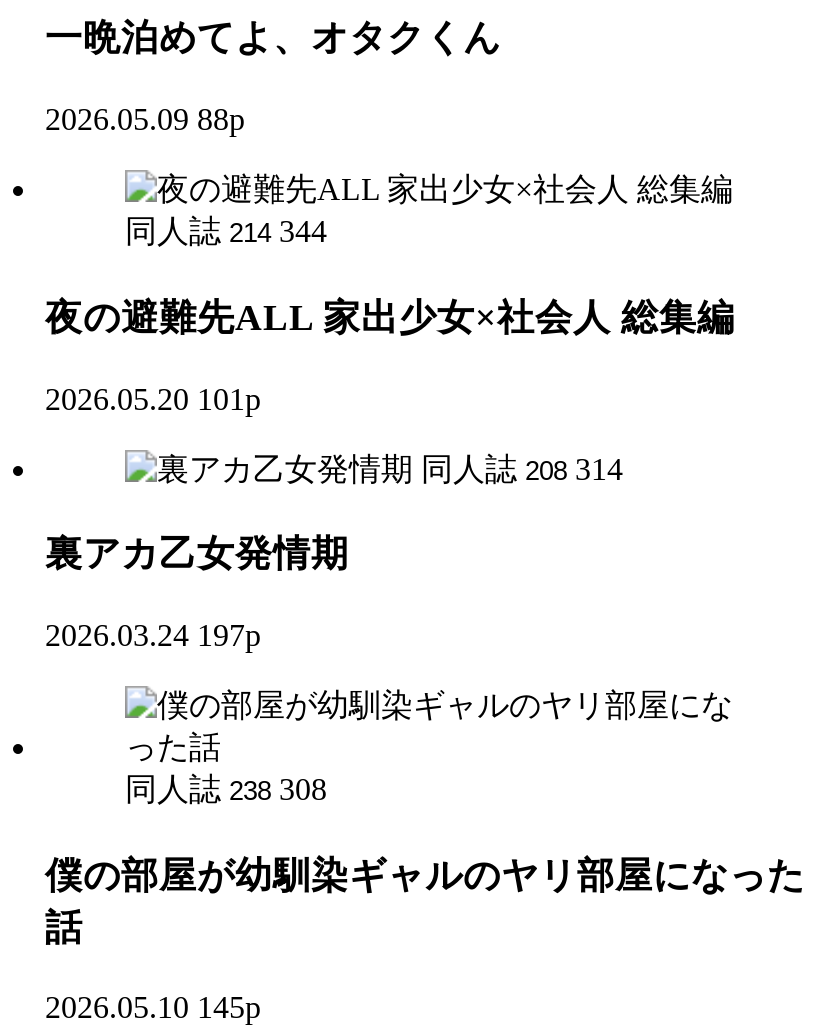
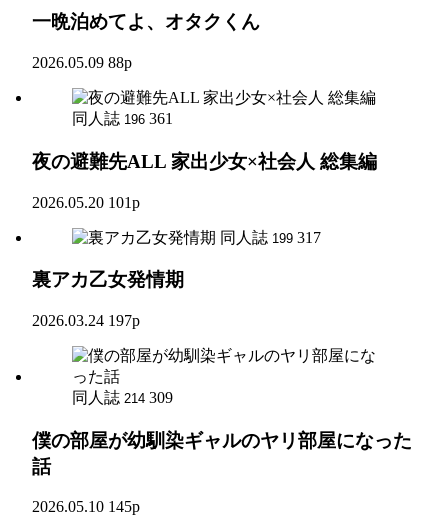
[125,214,327,248] 同人誌 214 344 -> [72,110,173,127] 同人誌 196 361
[421,451,623,485] 同人誌 208 314 -> [220,228,321,245] 同人誌 199 317
[125,772,327,806] 同人誌 238 308 -> [72,389,173,406] 同人誌 214 309

